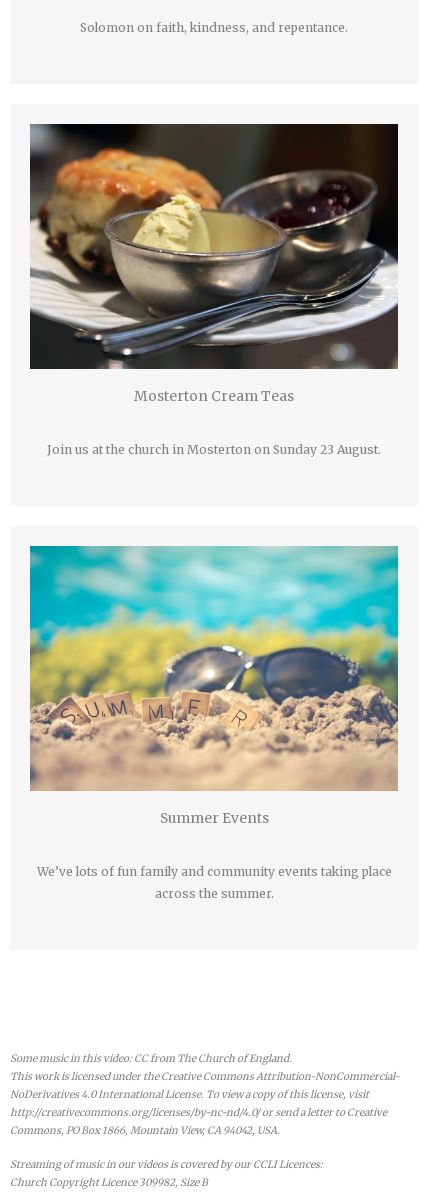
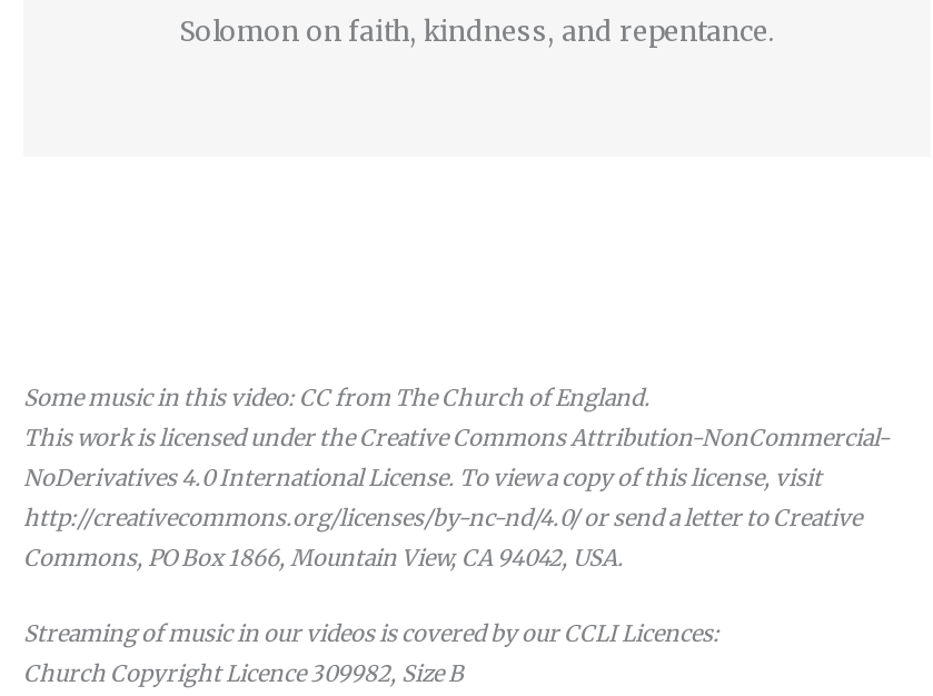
[29,123,399,457] [image] | Mosterton Cream Teas | Join us at the church in Mosterton on Sunday 23 August. -> none
[29,545,399,901] [image] | Summer Events | We’ve lots of fun family and community events taking place | across the summer. -> none

